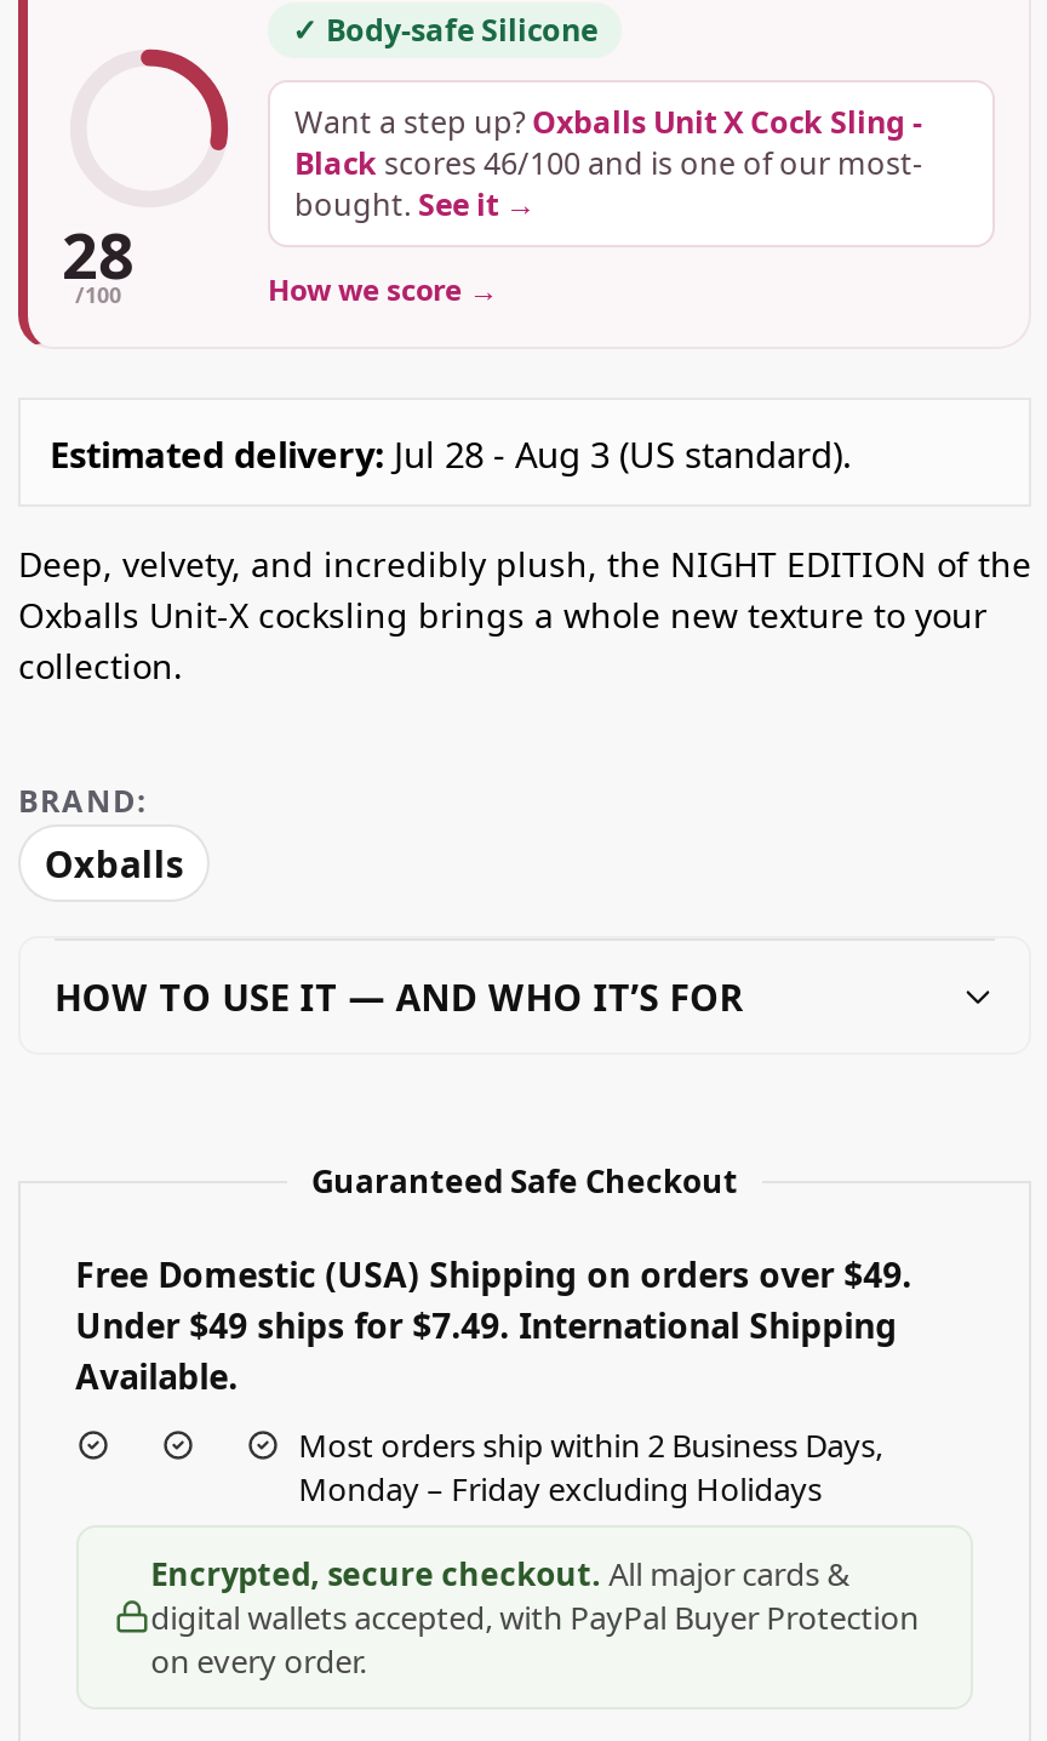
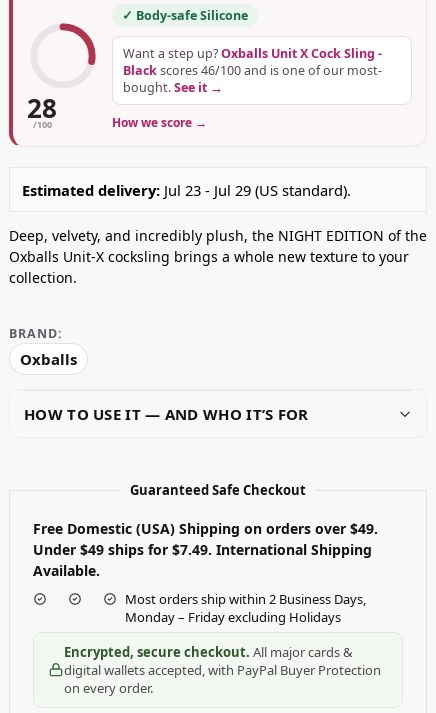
[50,428,852,477] Estimated delivery: Jul 28 - Aug 3 (US standard). -> [22,180,351,200] Estimated delivery: Jul 23 - Jul 29 (US standard).

